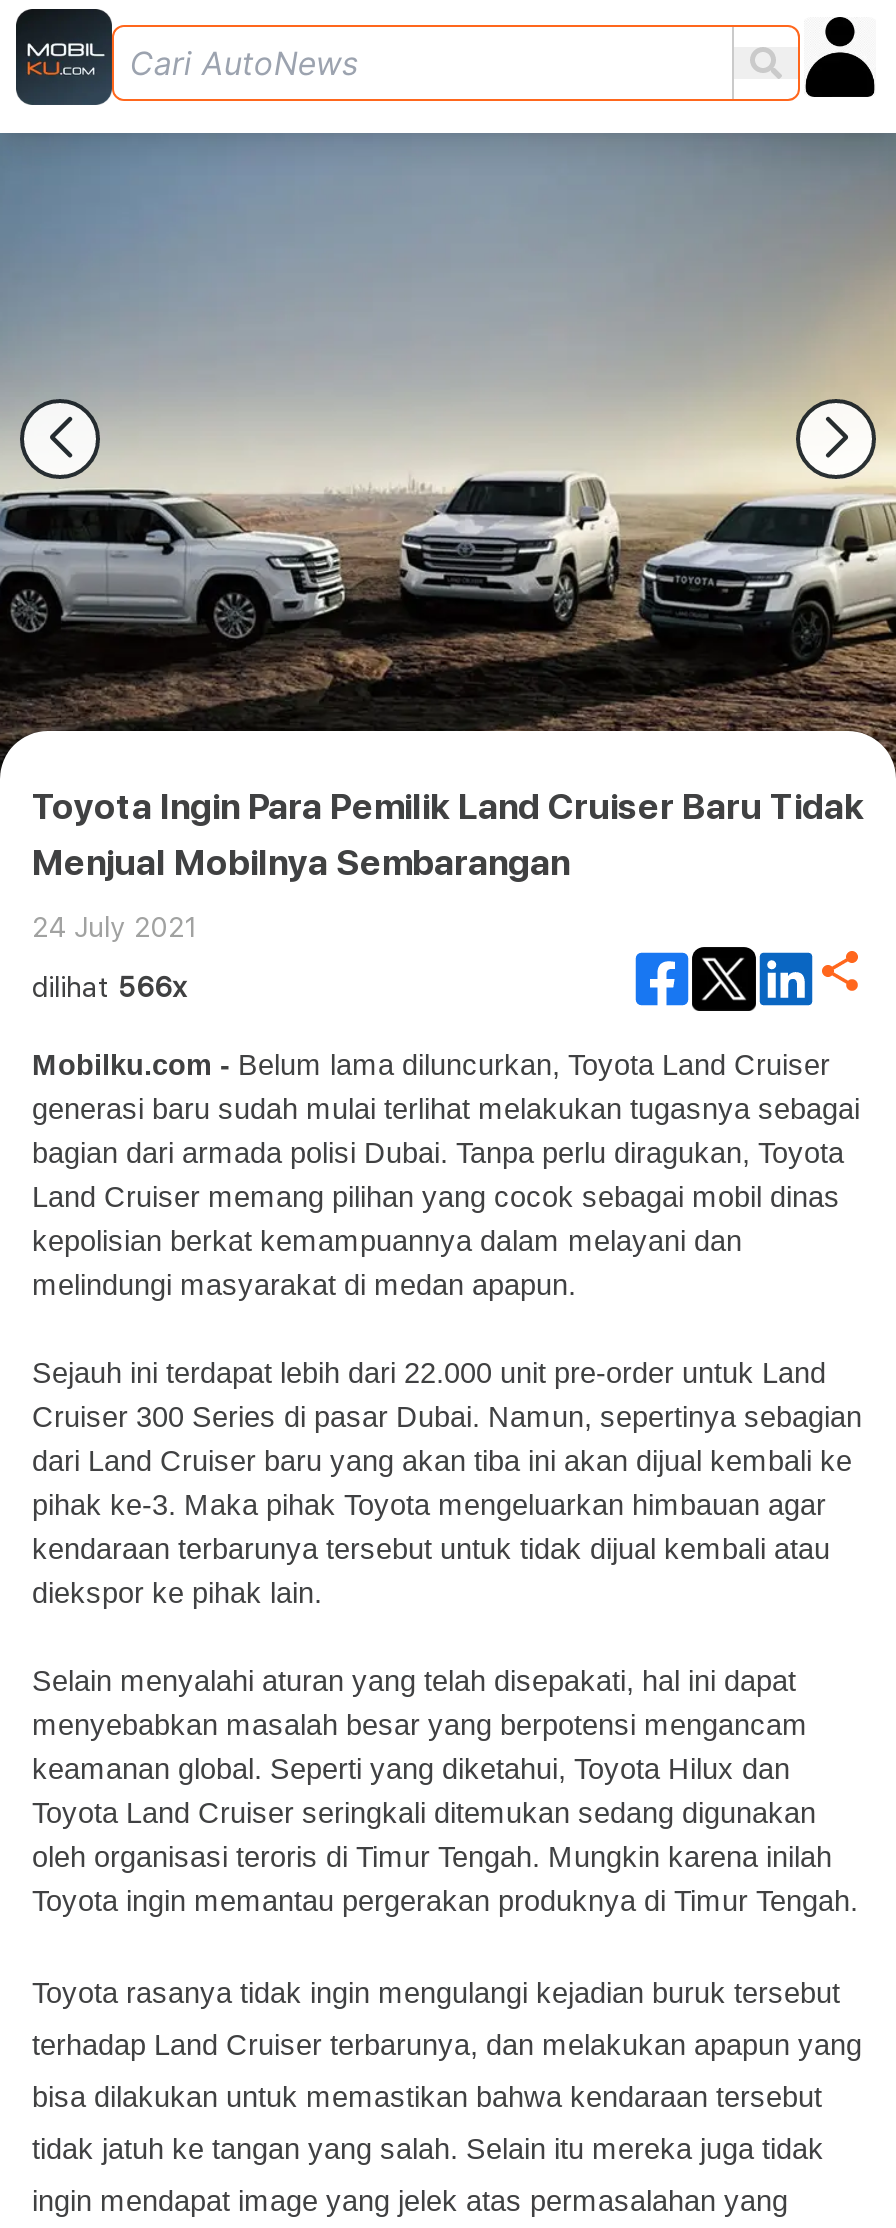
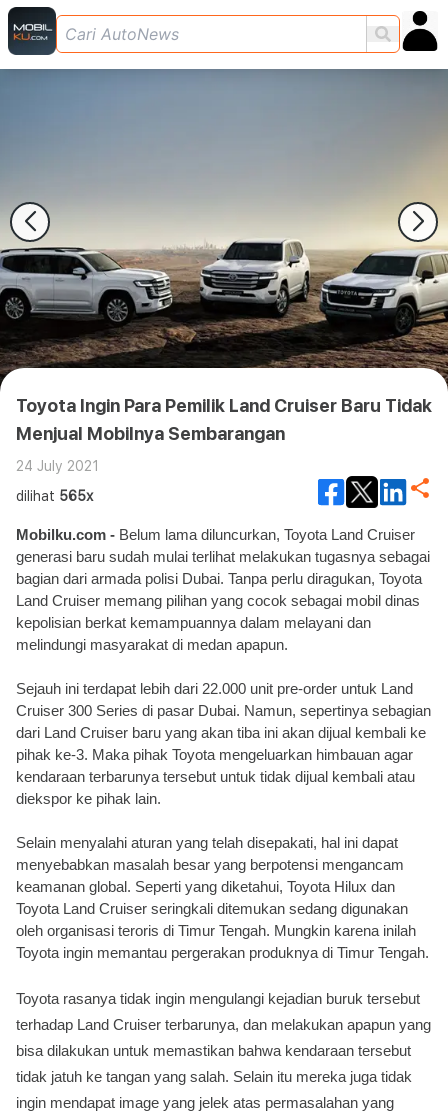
[32,971,186,1003] dilihat 566x -> [16,488,93,504] dilihat 565x

